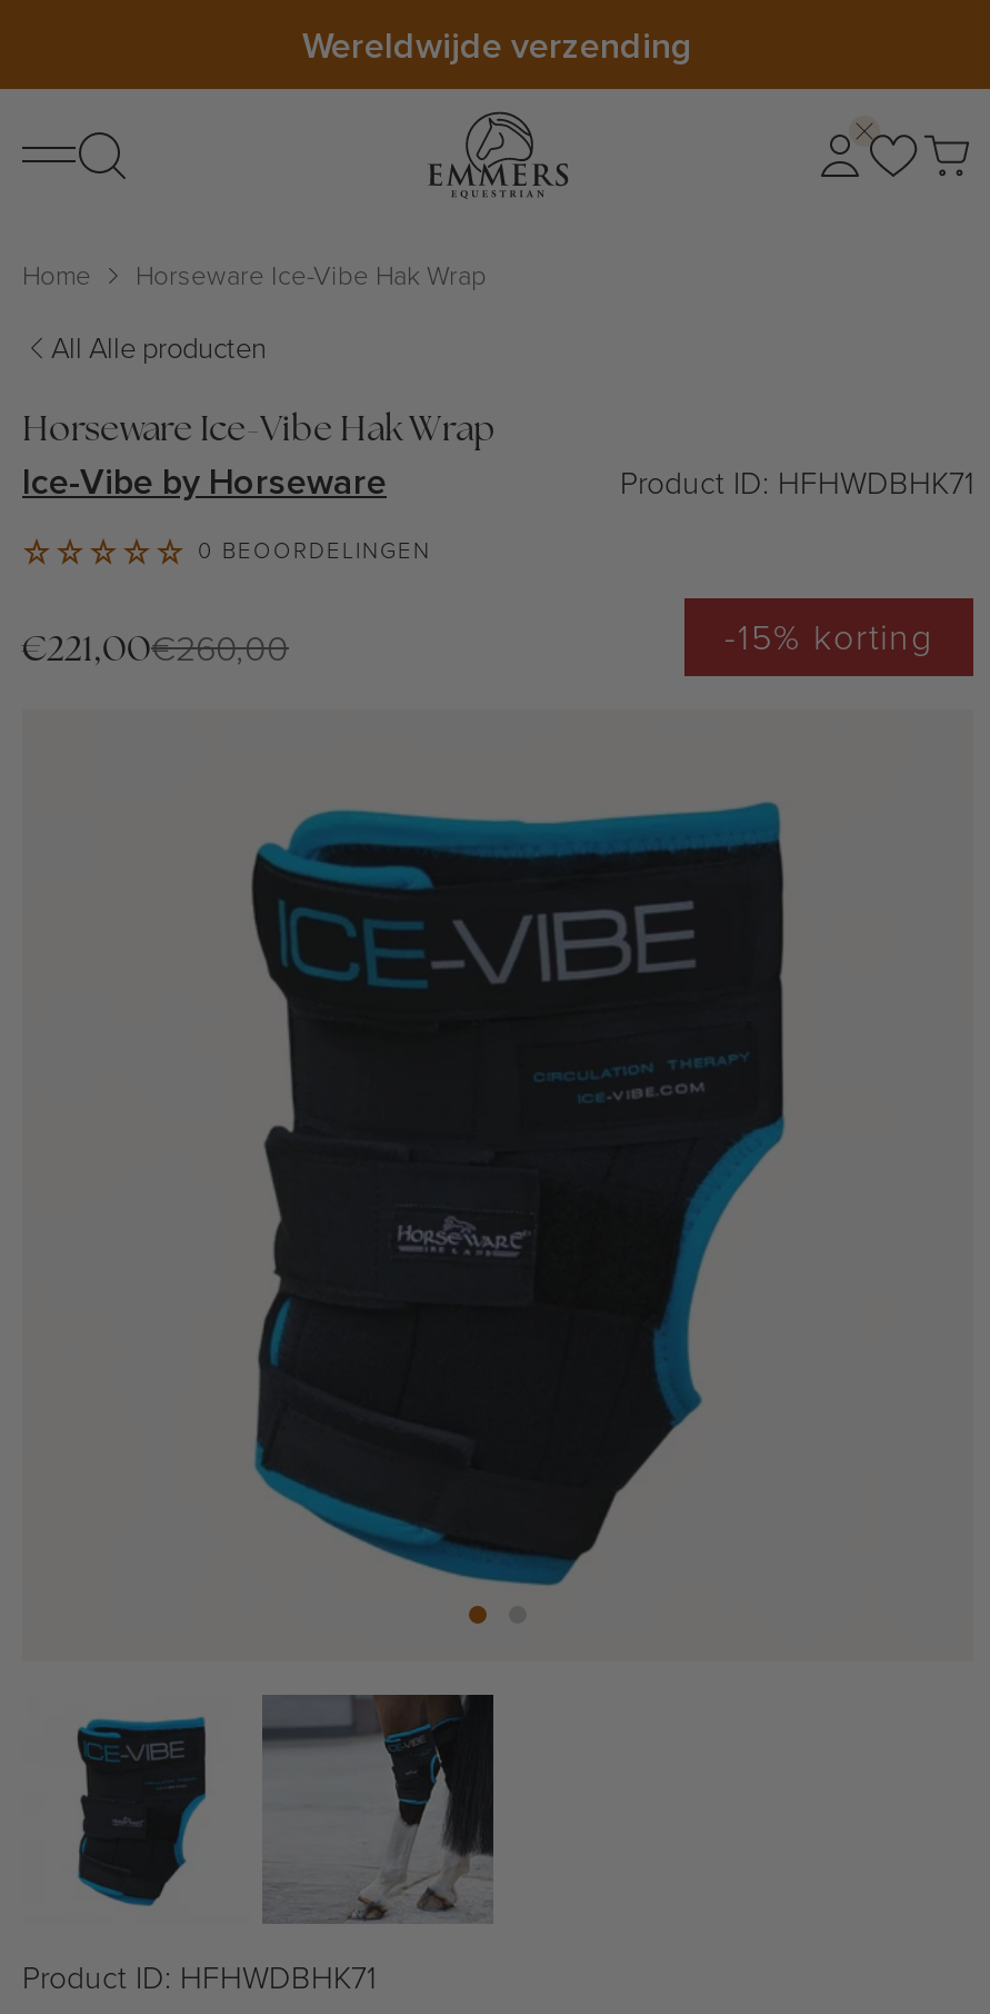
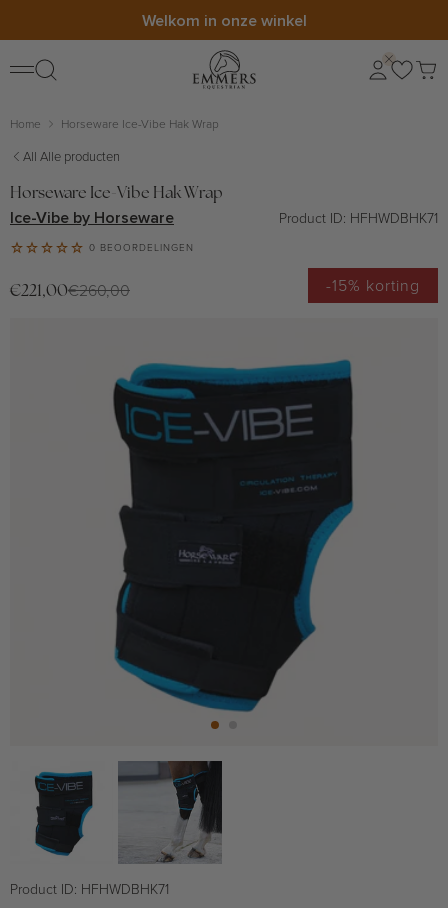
[302,19,693,70] Wereldwijde verzending -> [141,8,306,31] Welkom in onze winkel

